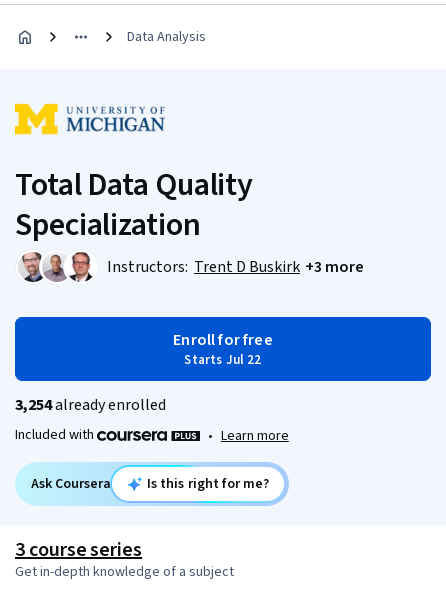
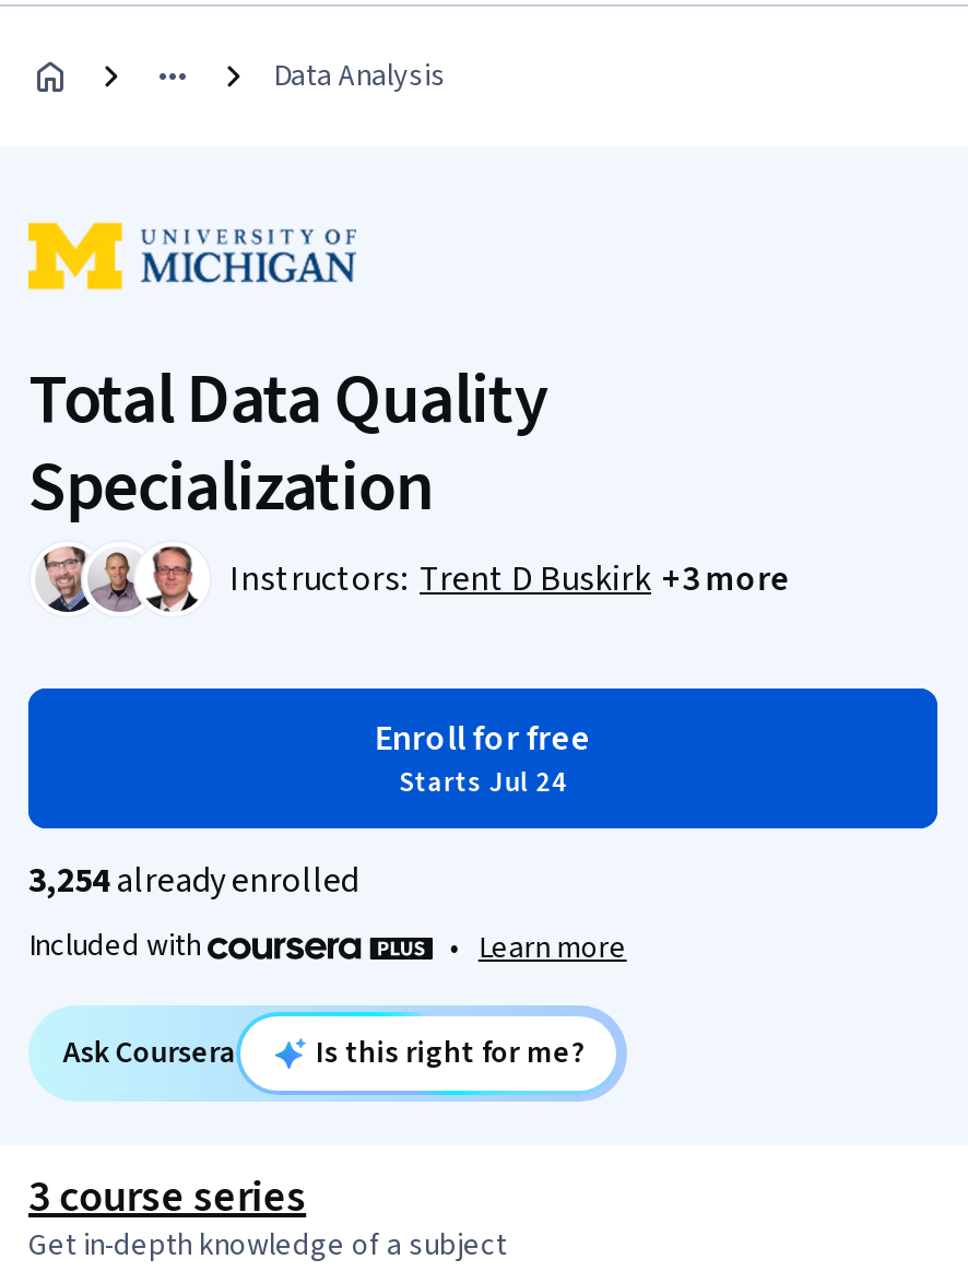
[184,351,261,369] Starts Jul 22 -> [399,763,567,802] Starts Jul 24

